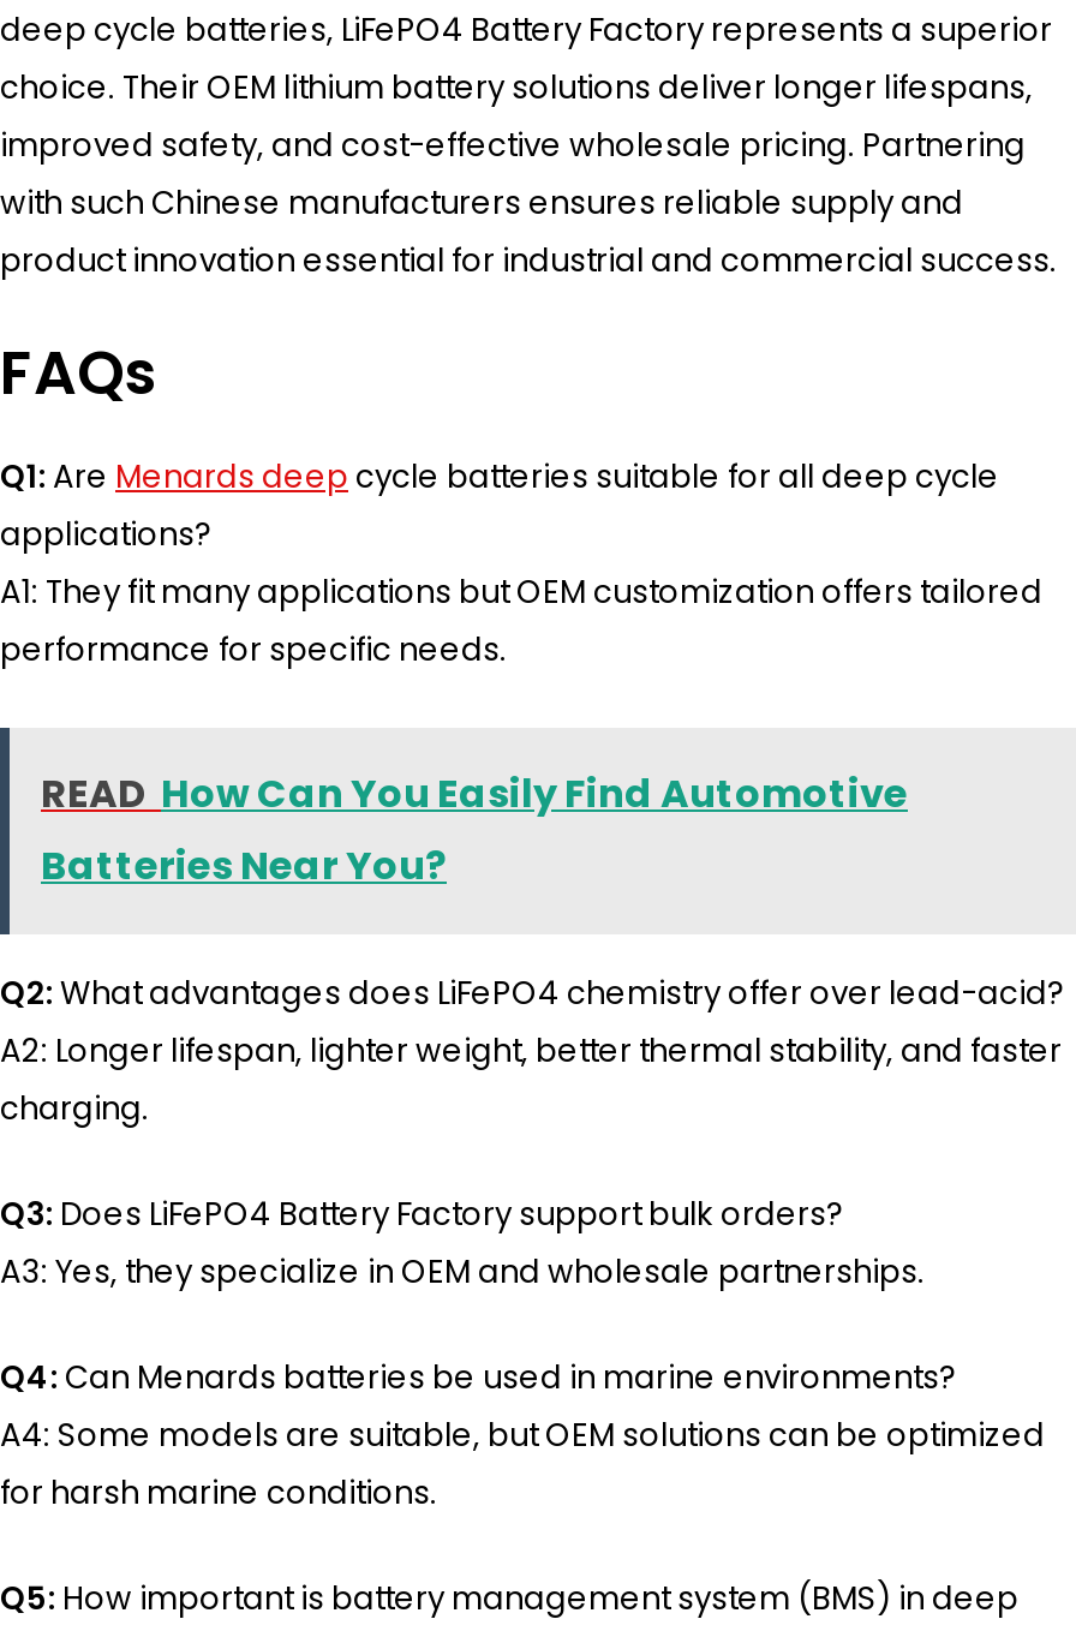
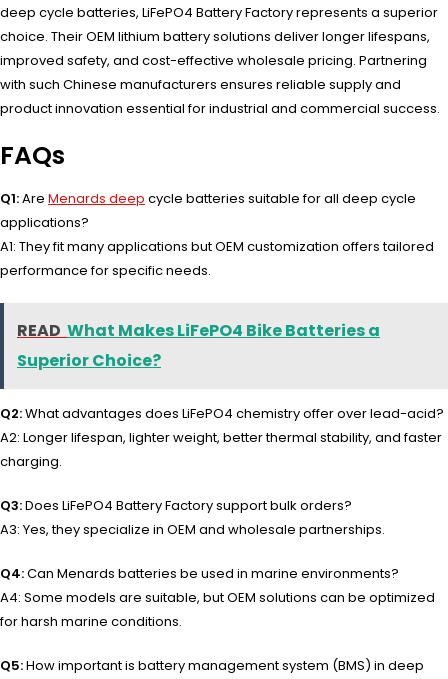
[41,766,908,894] READ How Can You Easily Find Automotive | Batteries Near You? -> [17,319,380,372] READ What Makes LiFePO4 Bike Batteries a | Superior Choice?

